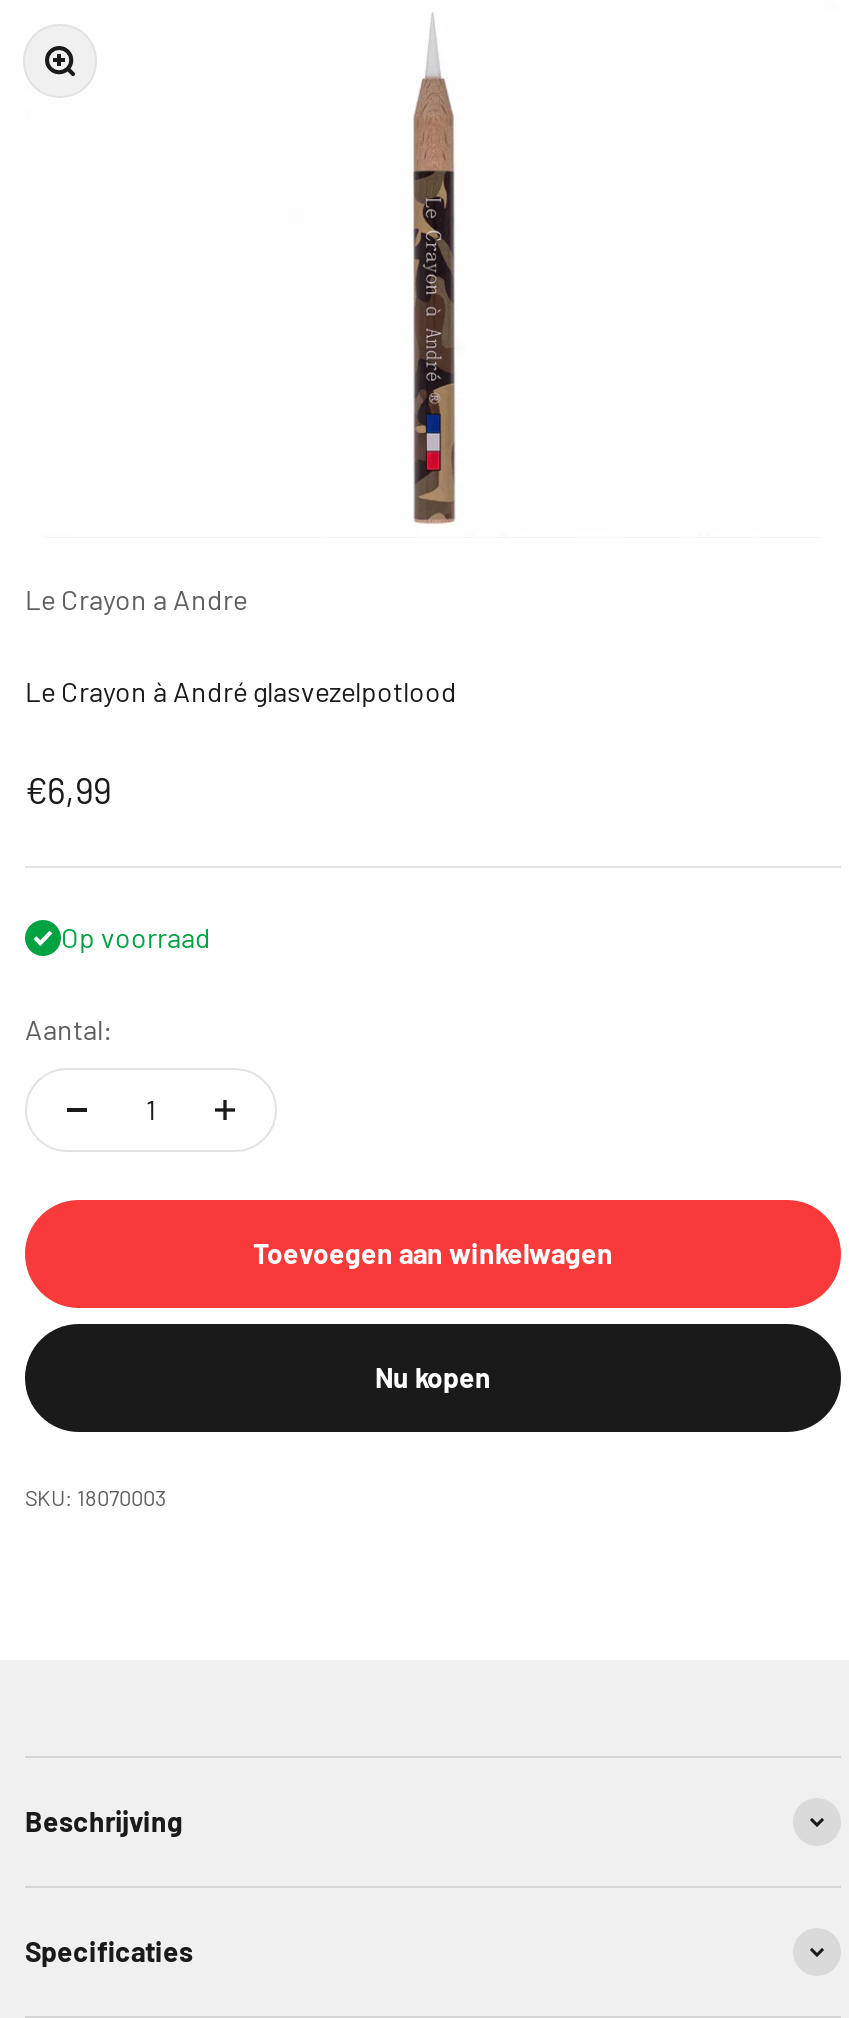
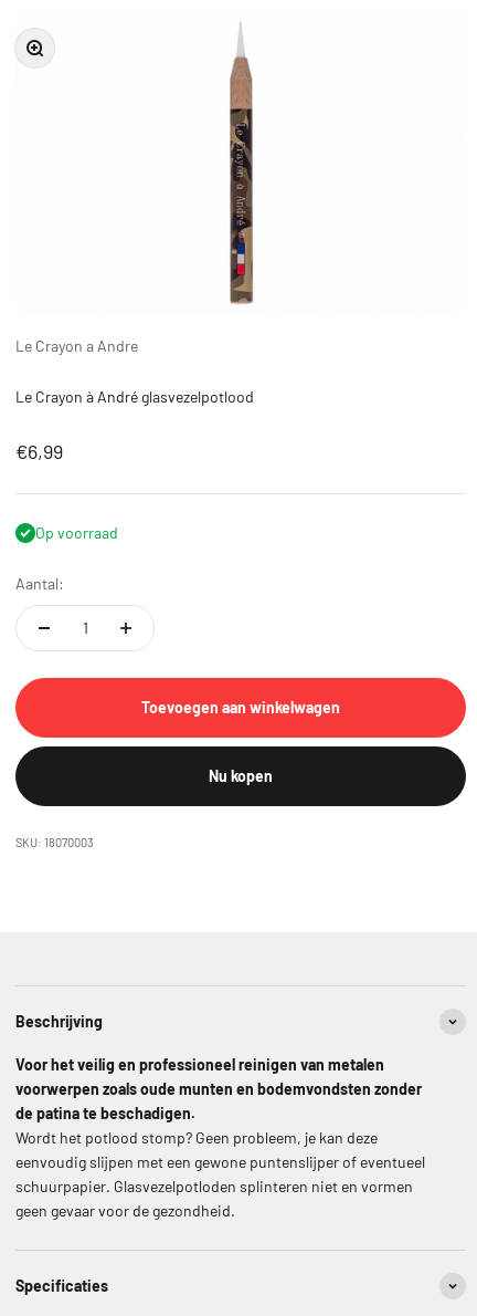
none -> [15,1055,425,1220] Voor het veilig en professioneel reinigen van metalen | voorwerpen zoals oude munten en bodemvondsten zonder | de patina te beschadigen. | Wordt het potlood stomp? Geen probleem, je kan deze | eenvoudig slijpen met een gewone puntenslijper of eventueel | schuurpapier. Glasvezelpotloden splinteren niet en vormen | geen gevaar voor de gezondheid.

